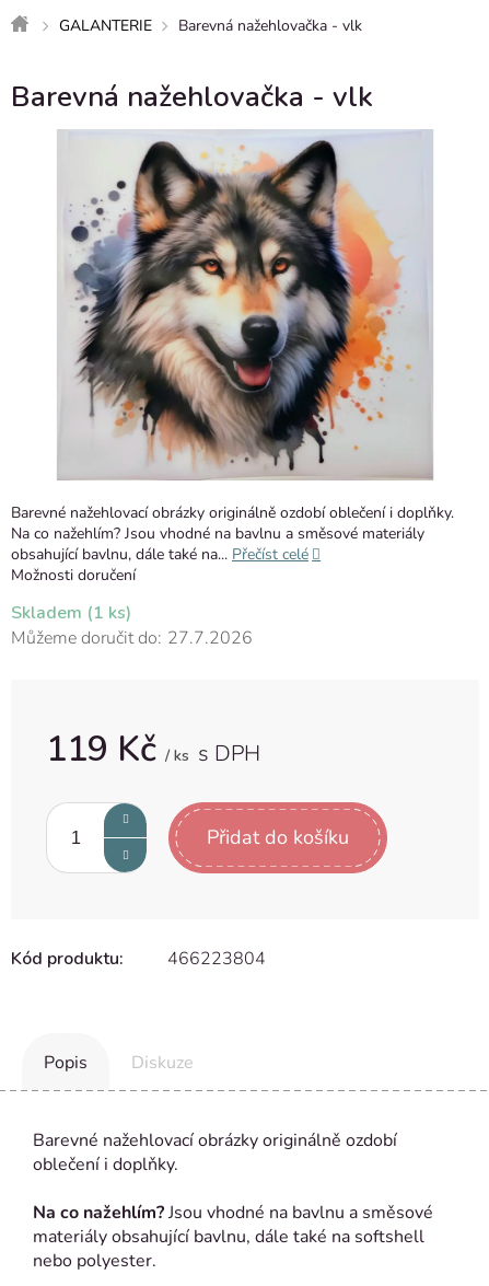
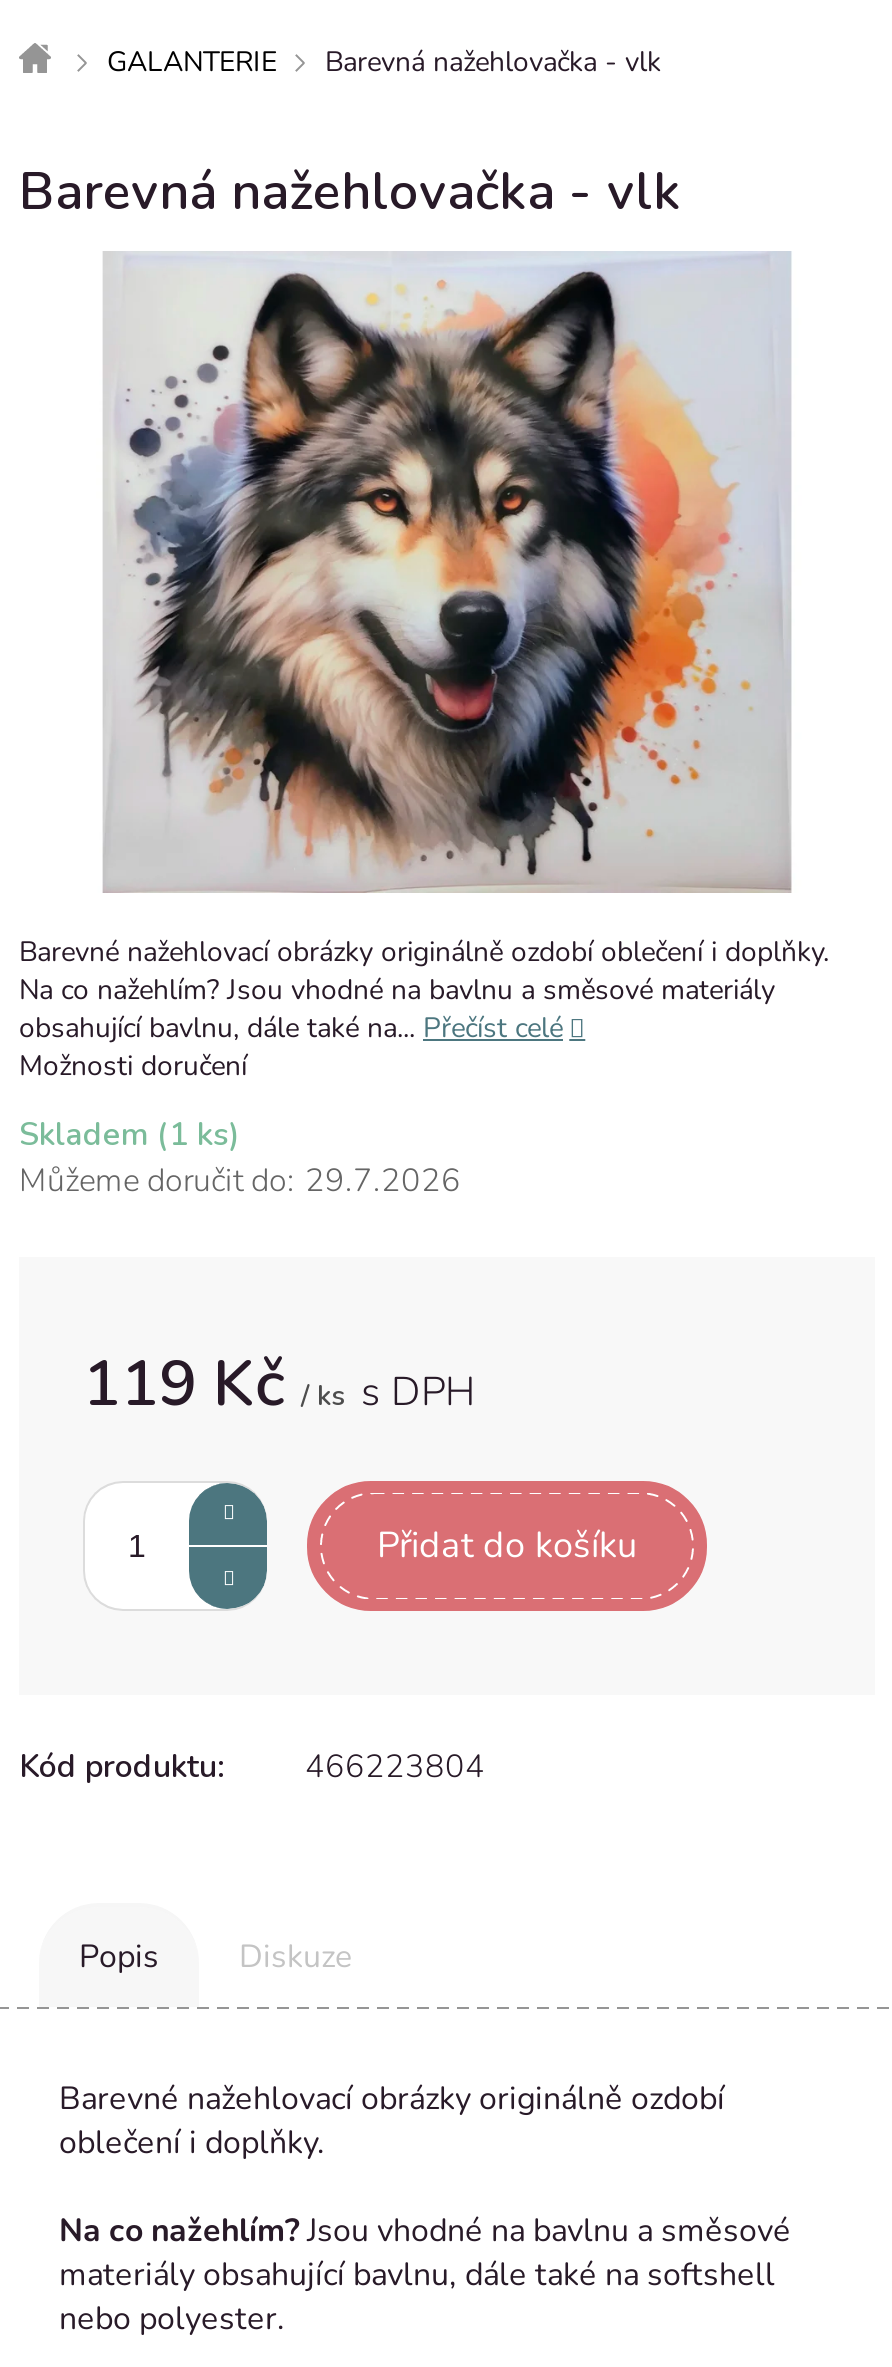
[11,626,253,651] Můžeme doručit do: 27.7.2026 -> [19,1160,461,1204] Můžeme doručit do: 29.7.2026

